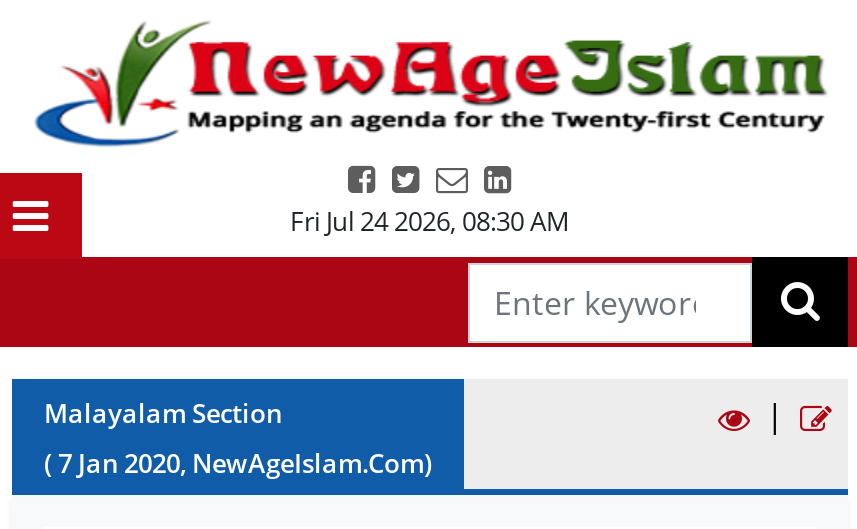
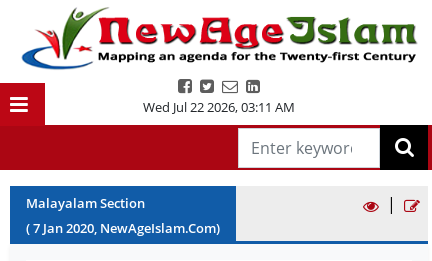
[290,203,570,239] Fri Jul 24 2026, 08:30 AM -> [143,98,295,116] Wed Jul 22 2026, 03:11 AM

